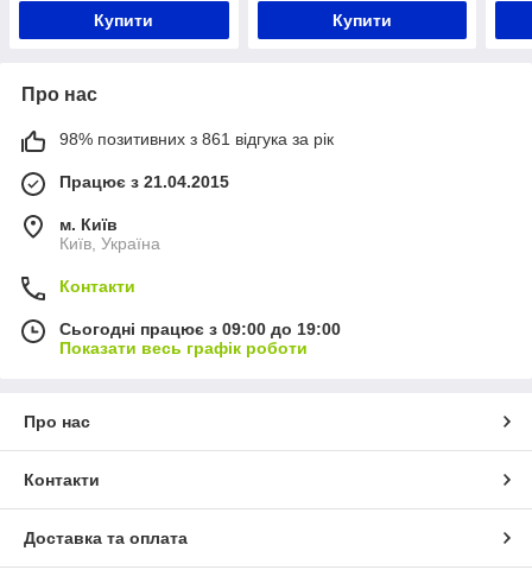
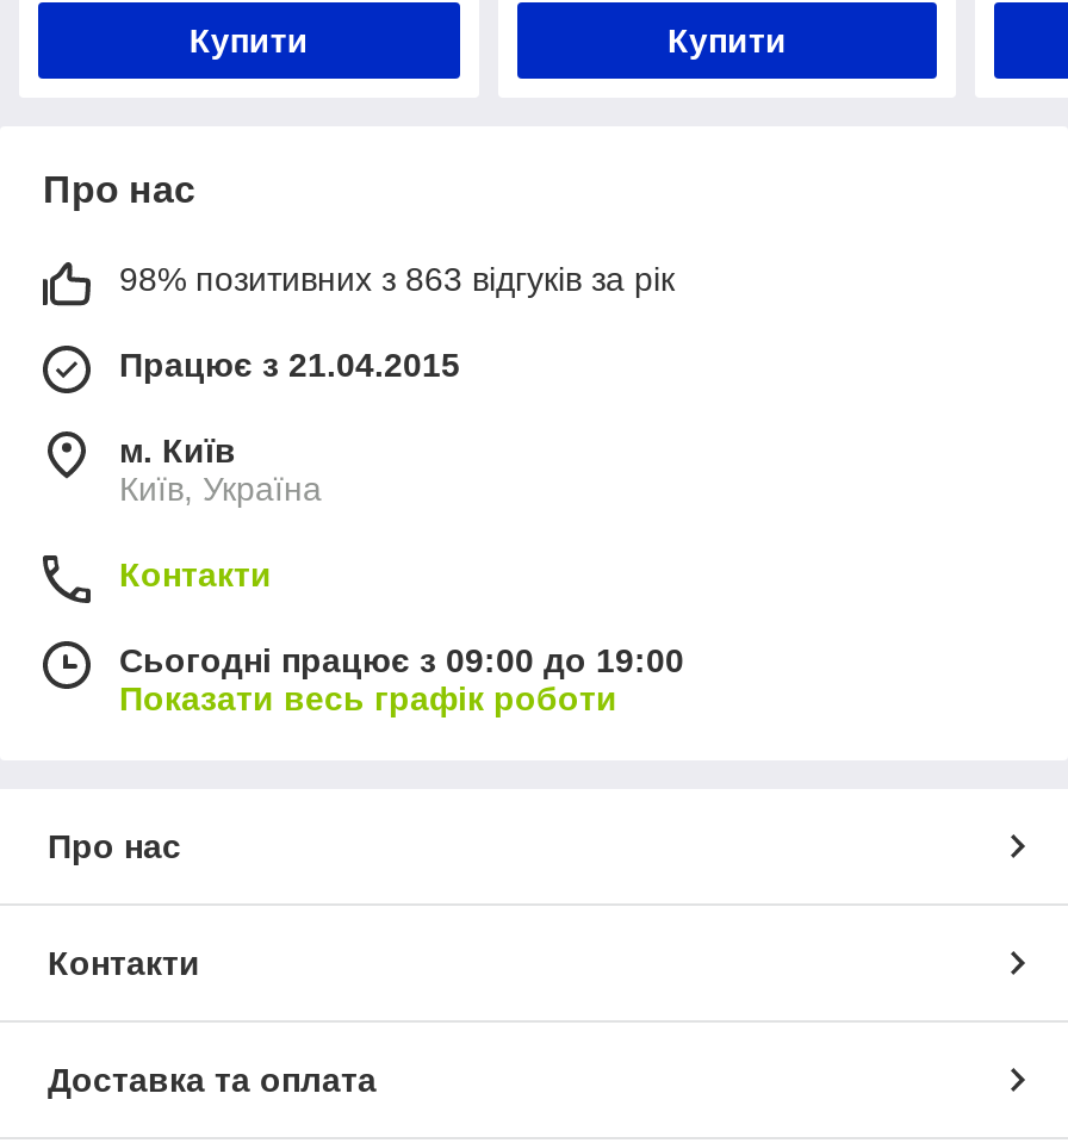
[59,130,334,149] 98% позитивних з 861 відгука за рік -> [119,261,675,299] 98% позитивних з 863 відгуків за рік

